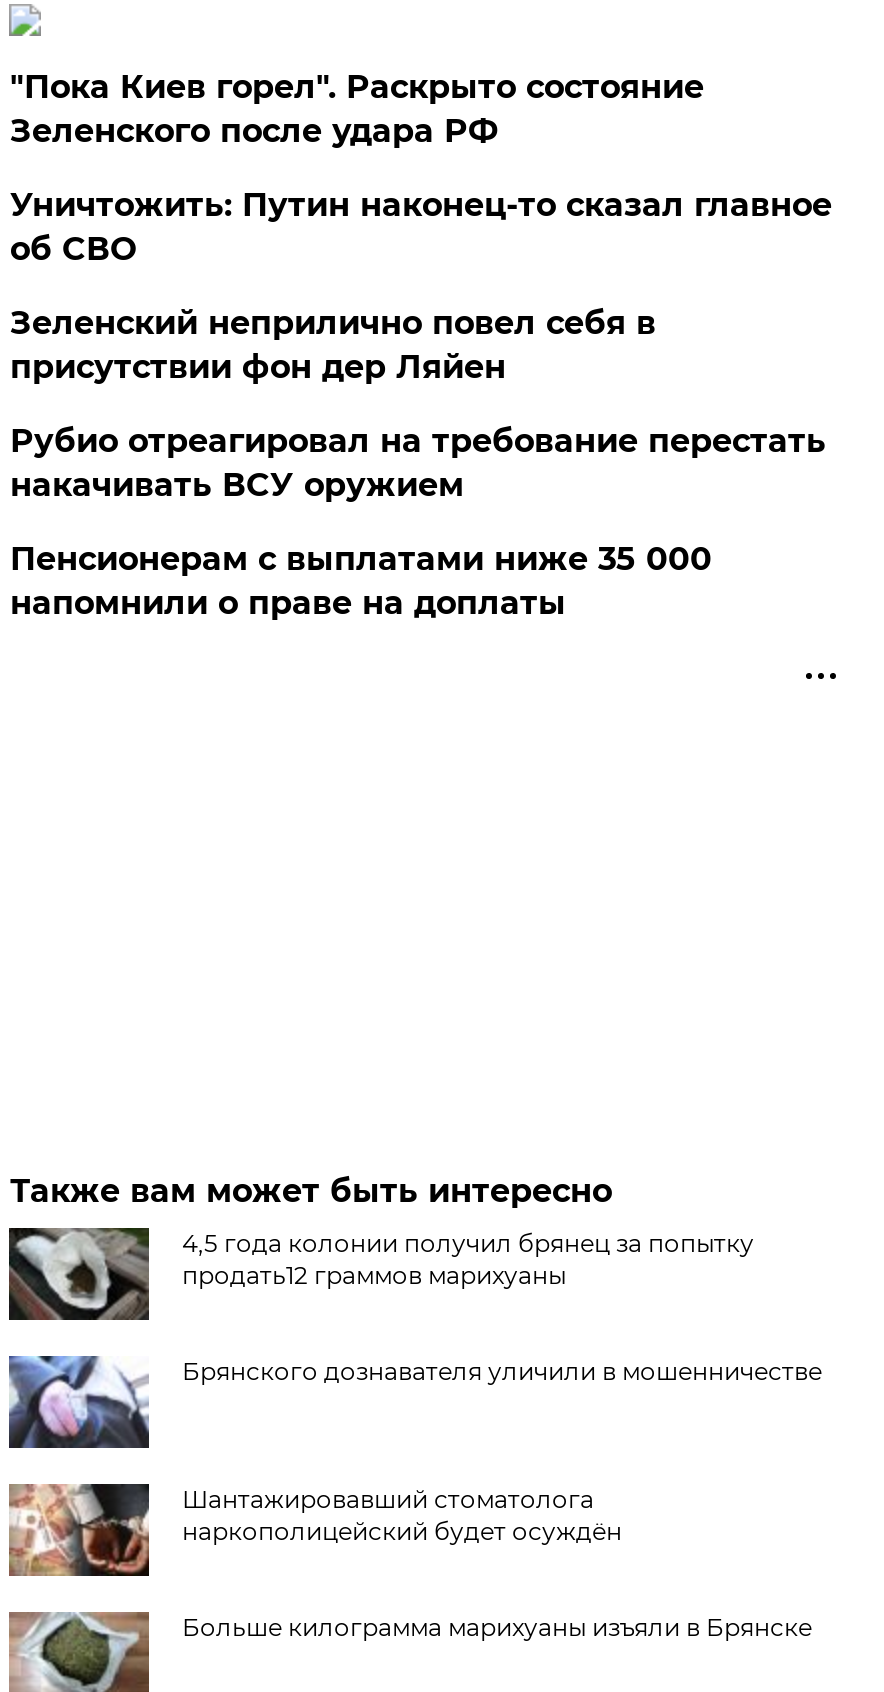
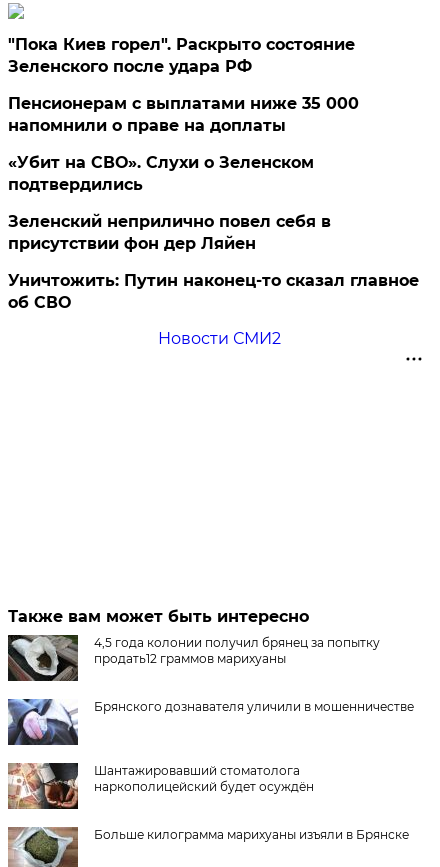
moved [10,186,832,386] -> [8,212,419,312]: Зеленский неприлично повел cебя в | присутствии фон дер Ляйен | Уничтожить: Путин наконец-то сказал главное | об СВО
[10,422,826,504] Рубио отреагировал на требование перестать | накачивать ВСУ оружием -> none
moved [10,540,712,622] -> [8,94,359,135]: Пенсионерам с выплатами ниже 35 000 | напомнили о праве на доплаты
none -> [8,153,314,348] «Убит на СВО». Слухи о Зеленском | подтвердились | Новости СМИ2

